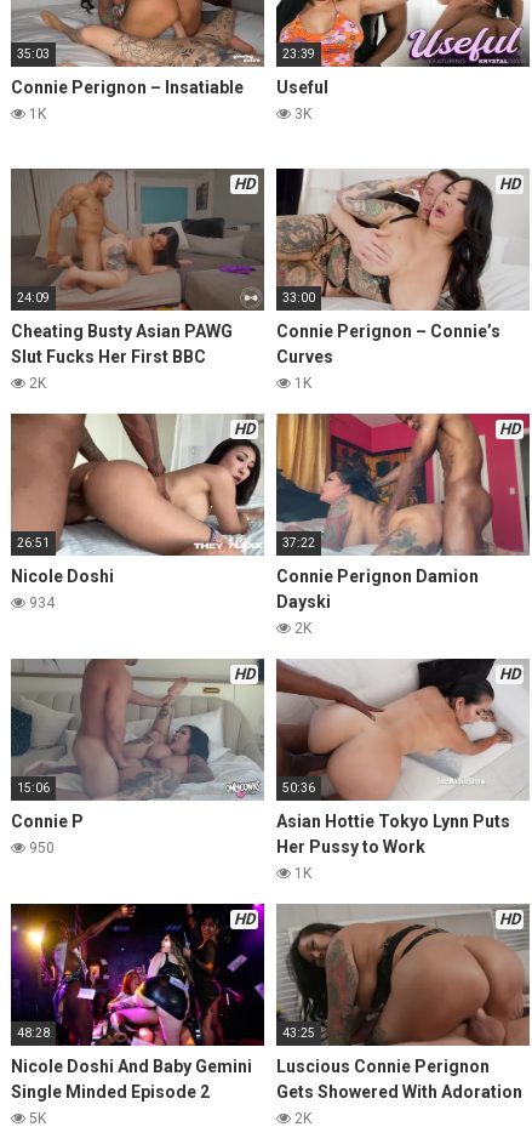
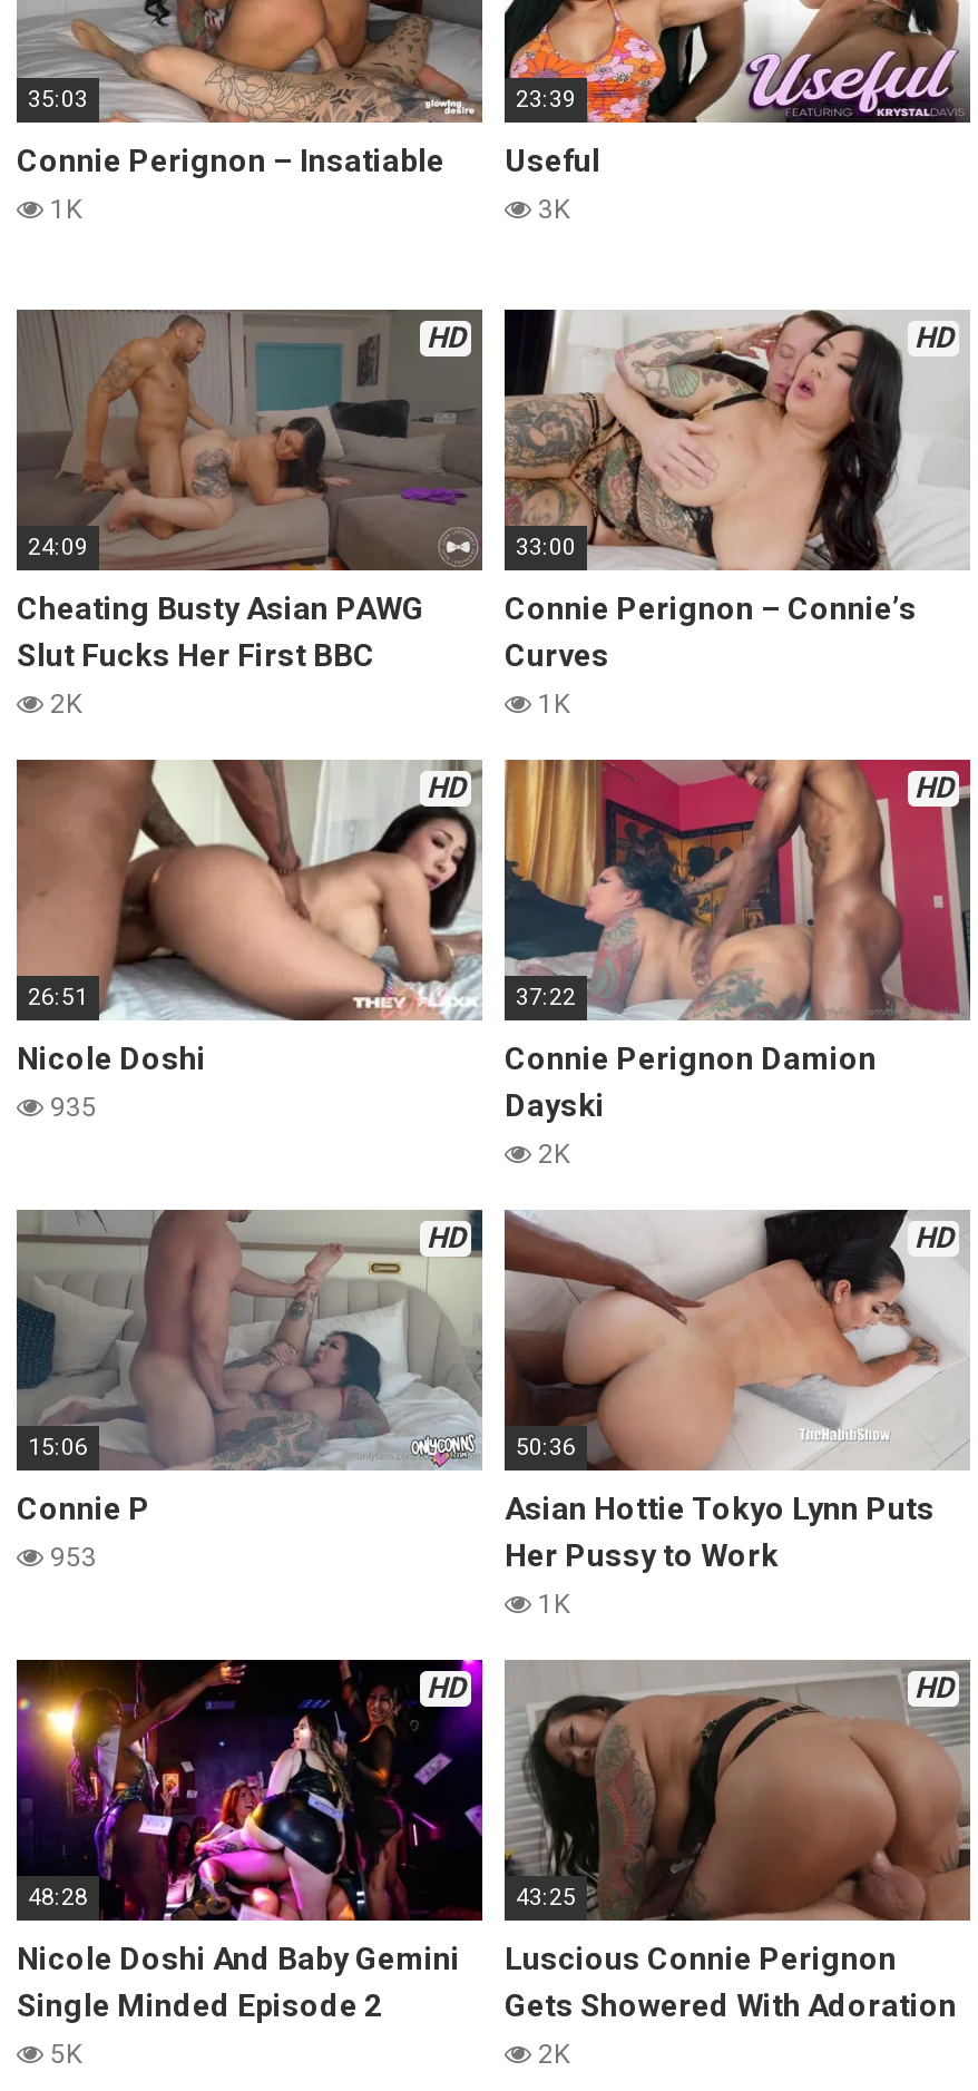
[25,595,55,612] 934 -> [43,1093,97,1124] 935
[25,840,55,857] 950 -> [43,1542,97,1574] 953

